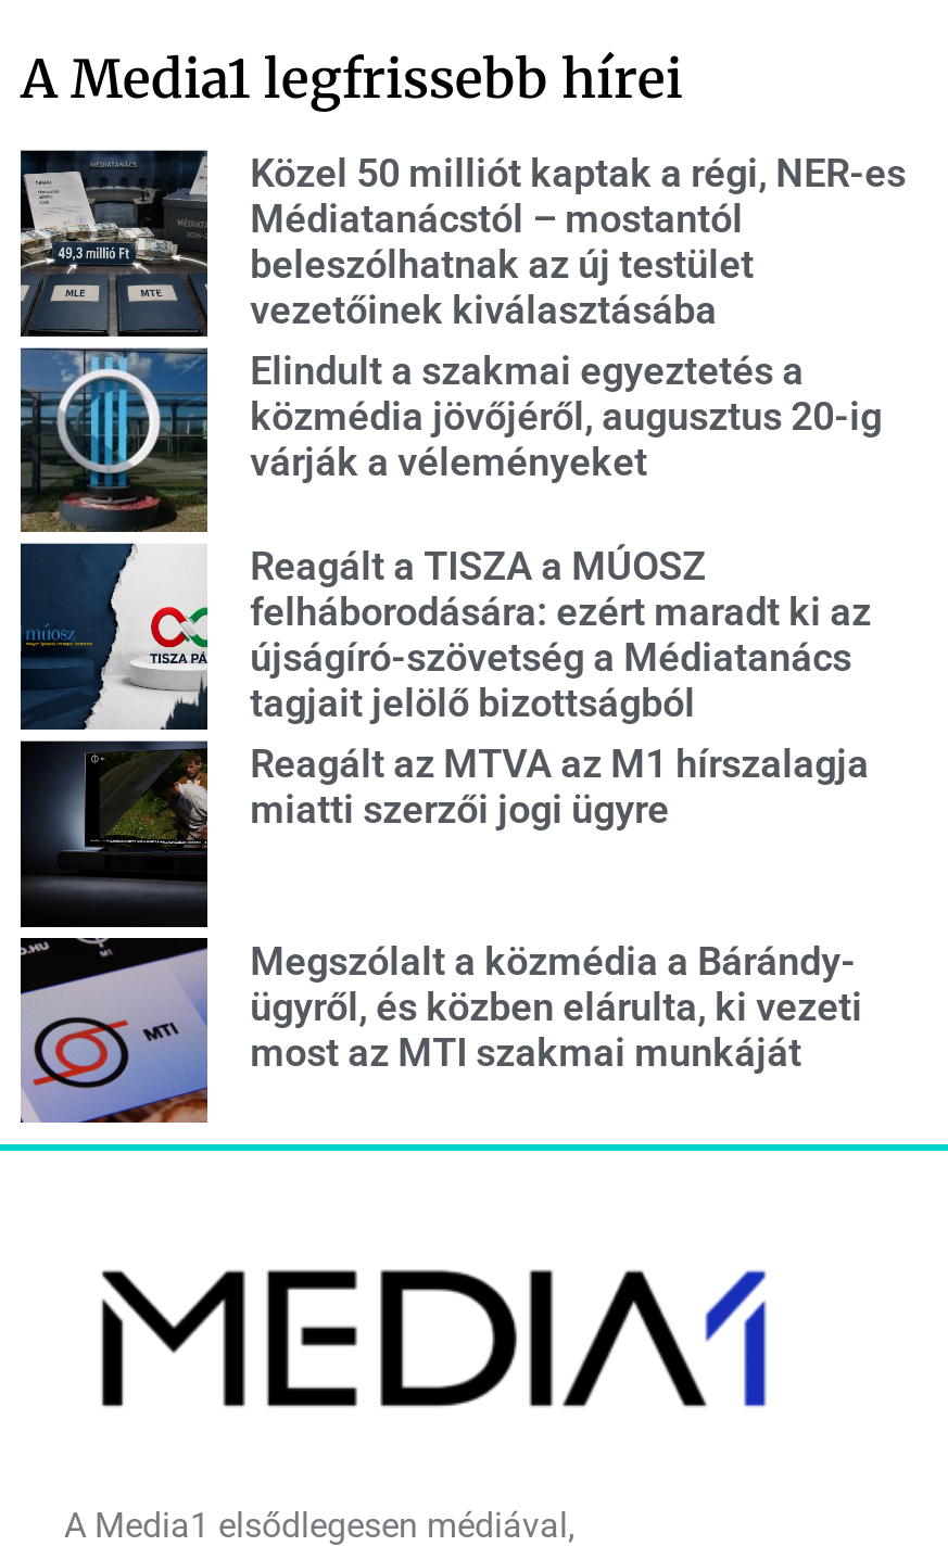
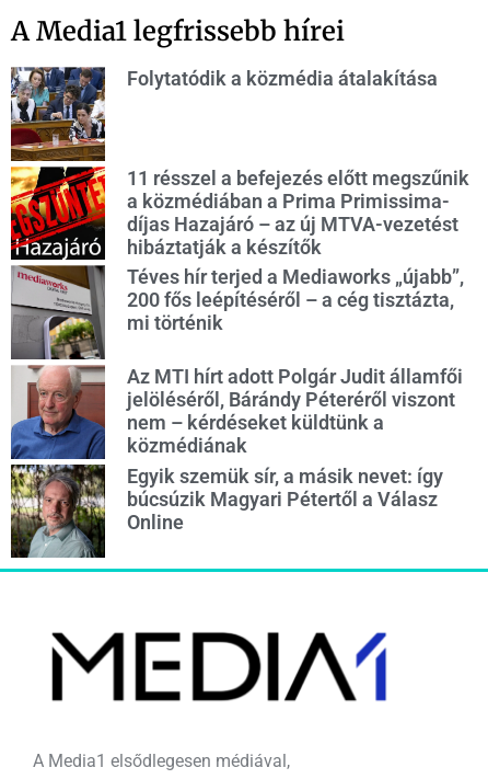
[18,150,906,1125] [image] | Közel 50 milliót kaptak a régi, NER-es | Médiatanácstól – mostantól | beleszólhatnak az új testület | vezetőinek kiválasztásába | Elindult a szakmai egyeztetés a | közmédia jövőjéről, augusztus 20-ig | várják a véleményeket -> [10,67,437,559] [image] | Folytatódik a közmédia átalakítása
[250,544,871,832] Reagált a TISZA a MÚOSZ | felháborodására: ezért maradt ki az | újságíró-szövetség a Médiatanács | tagjait jelölő bizottságból | Reagált az MTVA az M1 hírszalagja | miatti szerzői jogi ügyre -> [126,166,469,335] 11 résszel a befejezés előtt megszűnik | a közmédiában a Prima Primissima- | díjas Hazajáró – az új MTVA-vezetést | hibáztatják a készítők | Téves hír terjed a Mediaworks „újabb”, | 200 fős leépítéséről – a cég tisztázta, | mi történik
[250,937,862,1074] Megszólalt a közmédia a Bárándy- | ügyről, és közben elárulta, ki vezeti | most az MTI szakmai munkáját -> [126,365,462,533] Az MTI hírt adott Polgár Judit államfői | jelöléséről, Bárándy Péteréről viszont | nem – kérdéseket küldtünk a | közmédiának | Egyik szemük sír, a másik nevet: így | búcsúzik Magyari Pétertől a Válasz | Online

